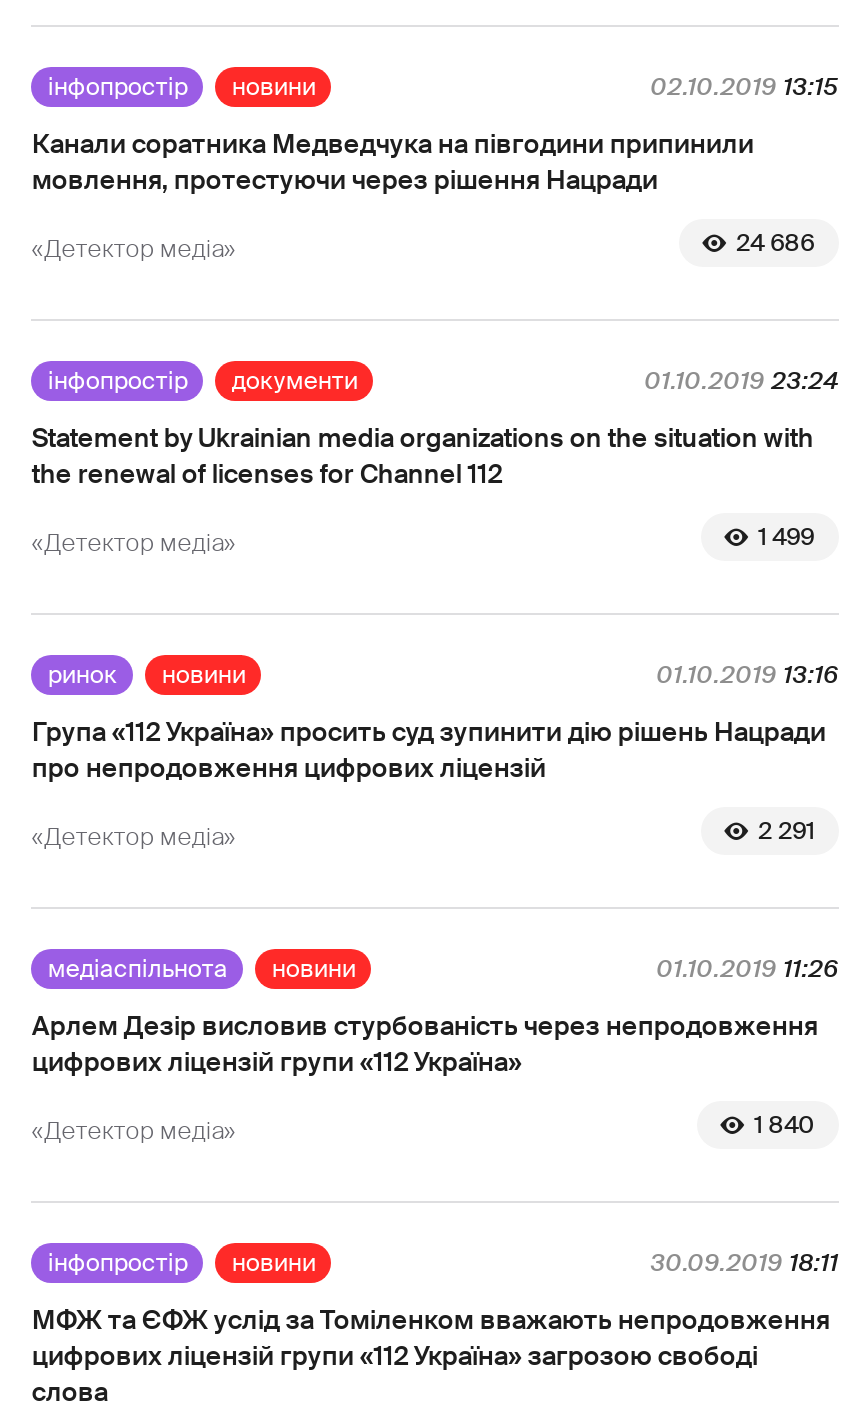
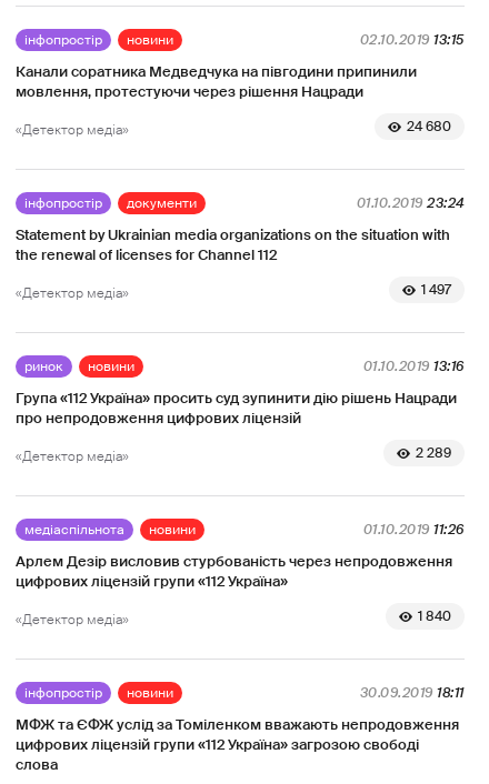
[736,227,814,259] 24 686 -> [406,118,451,136] 24 680
[758,521,814,553] 1 499 -> [421,281,451,299] 1 497
[758,815,814,847] 2 291 -> [415,444,451,462] 2 289

